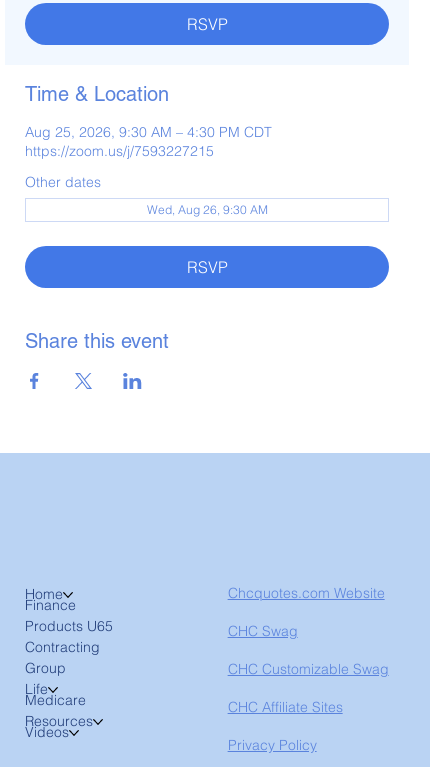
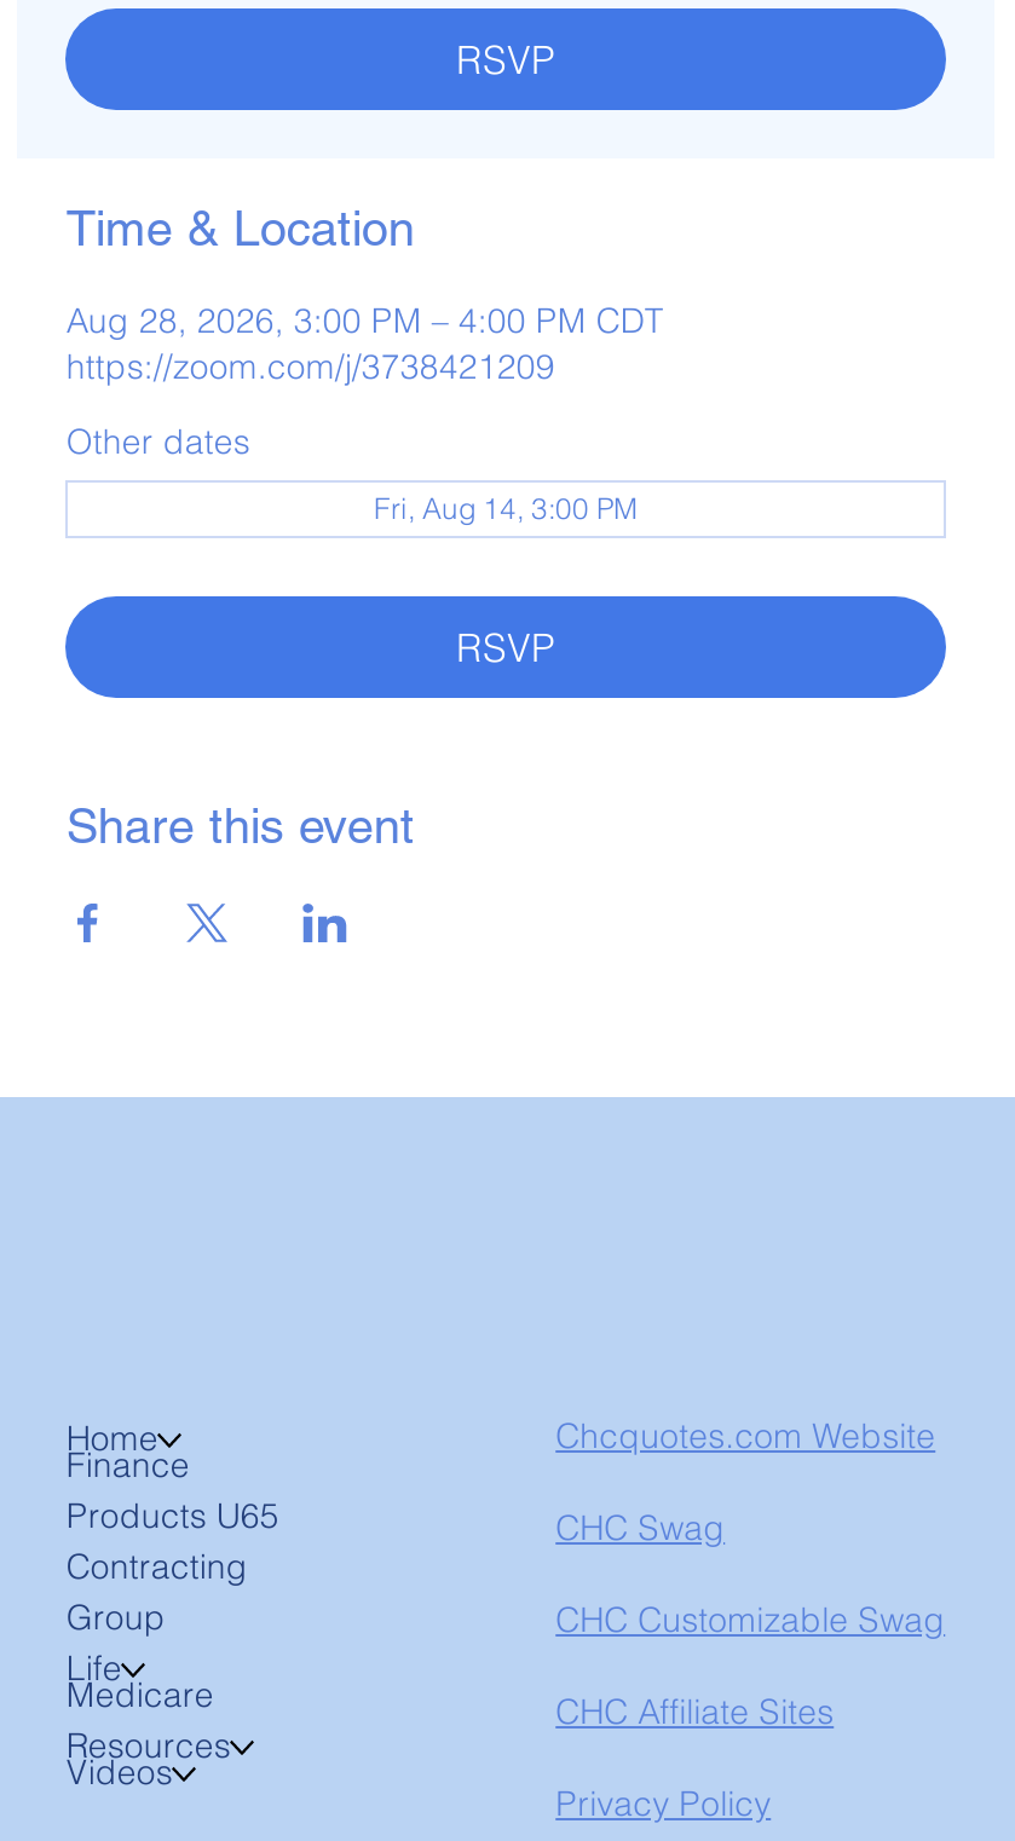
[25,123,272,160] Aug 25, 2026, 9:30 AM – 4:30 PM CDT | https://zoom.us/j/7593227215 -> [66,299,664,388] Aug 28, 2026, 3:00 PM – 4:00 PM CDT | https://zoom.com/j/3738421209
[146,202,267,217] Wed, Aug 26, 9:30 AM -> [374,490,638,526] Fri, Aug 14, 3:00 PM

